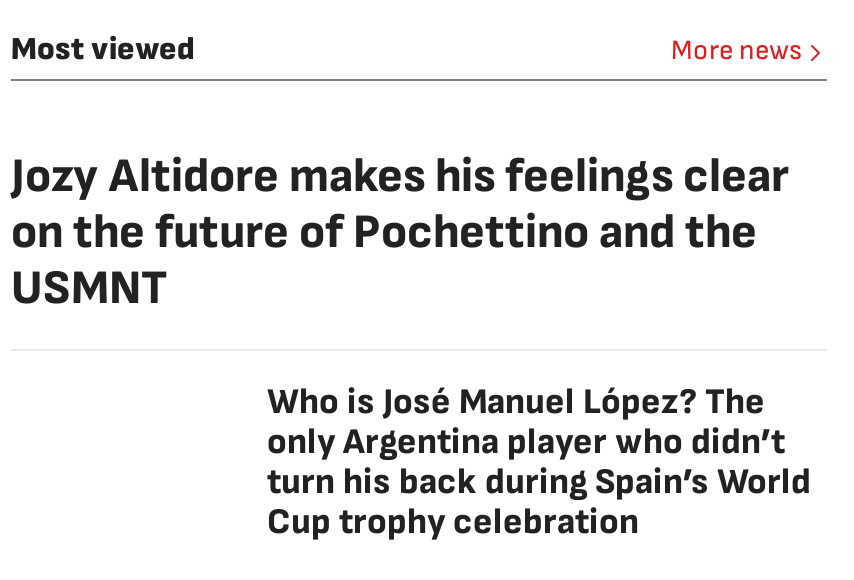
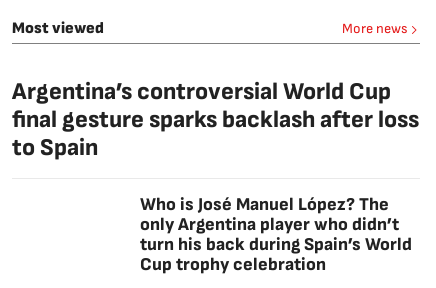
[11,147,789,317] Jozy Altidore makes his feelings clear | on the future of Pochettino and the | USMNT -> [12,77,419,162] Argentina’s controversial World Cup | final gesture sparks backlash after loss | to Spain

